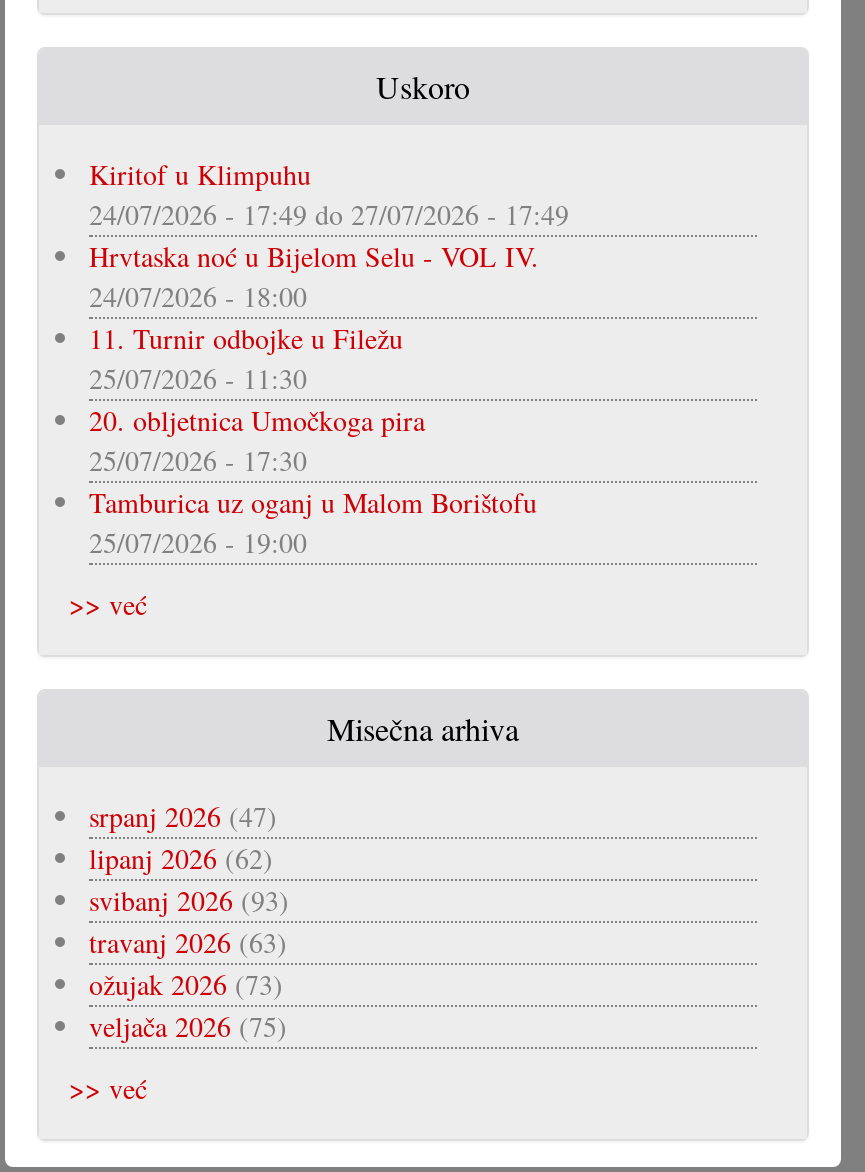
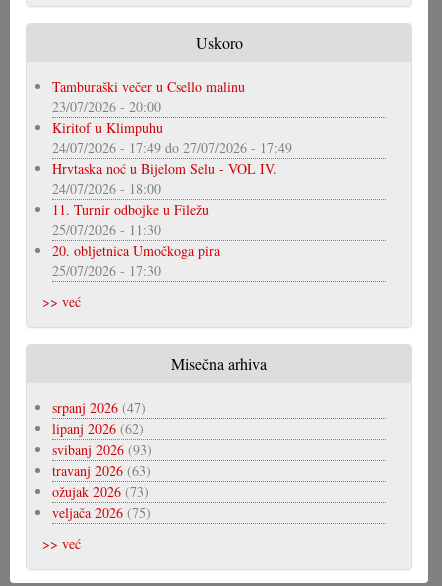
none -> [52,77,245,116] Tamburaški večer u Csello malinu | 23/07/2026 - 20:00
moved [89,155,569,479] -> [52,118,292,280]: Kiritof u Klimpuhu | 24/07/2026 - 17:49 do 27/07/2026 - 17:49 | Hrvtaska noć u Bijelom Selu - VOL IV. | 24/07/2026 - 18:00 | 11. Turnir odbojke u Filežu | 25/07/2026 - 11:30 | 20. obljetnica Umočkoga pira | 25/07/2026 - 17:30
[89,483,537,561] Tamburica uz oganj u Malom Borištofu | 25/07/2026 - 19:00 -> none

